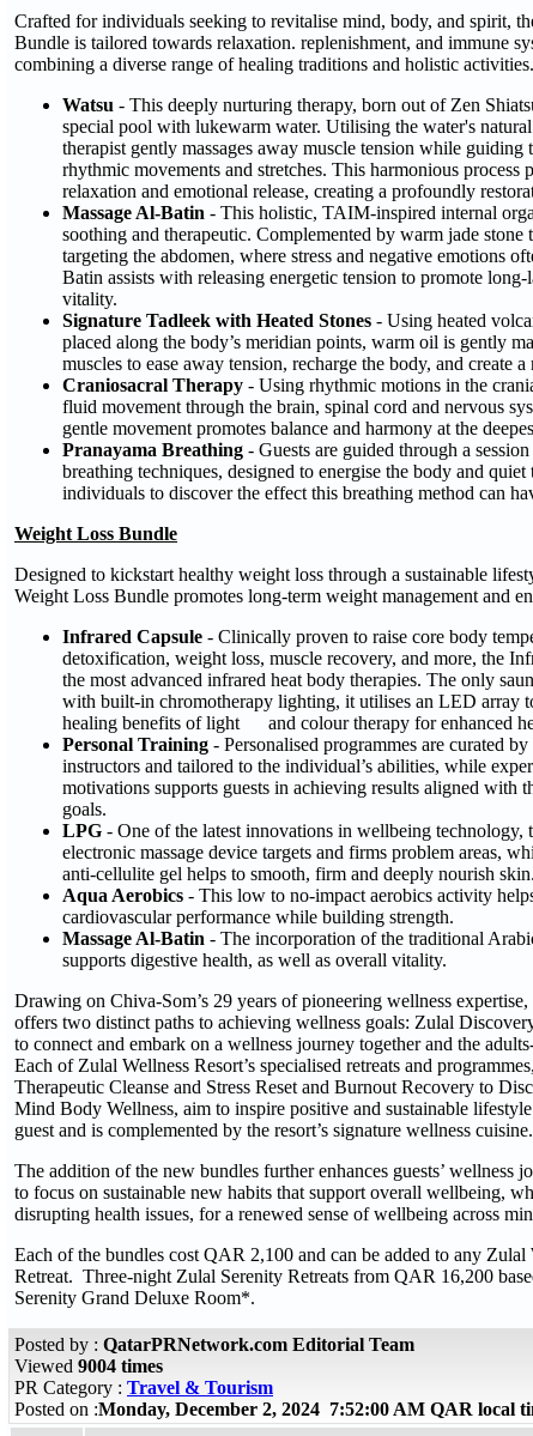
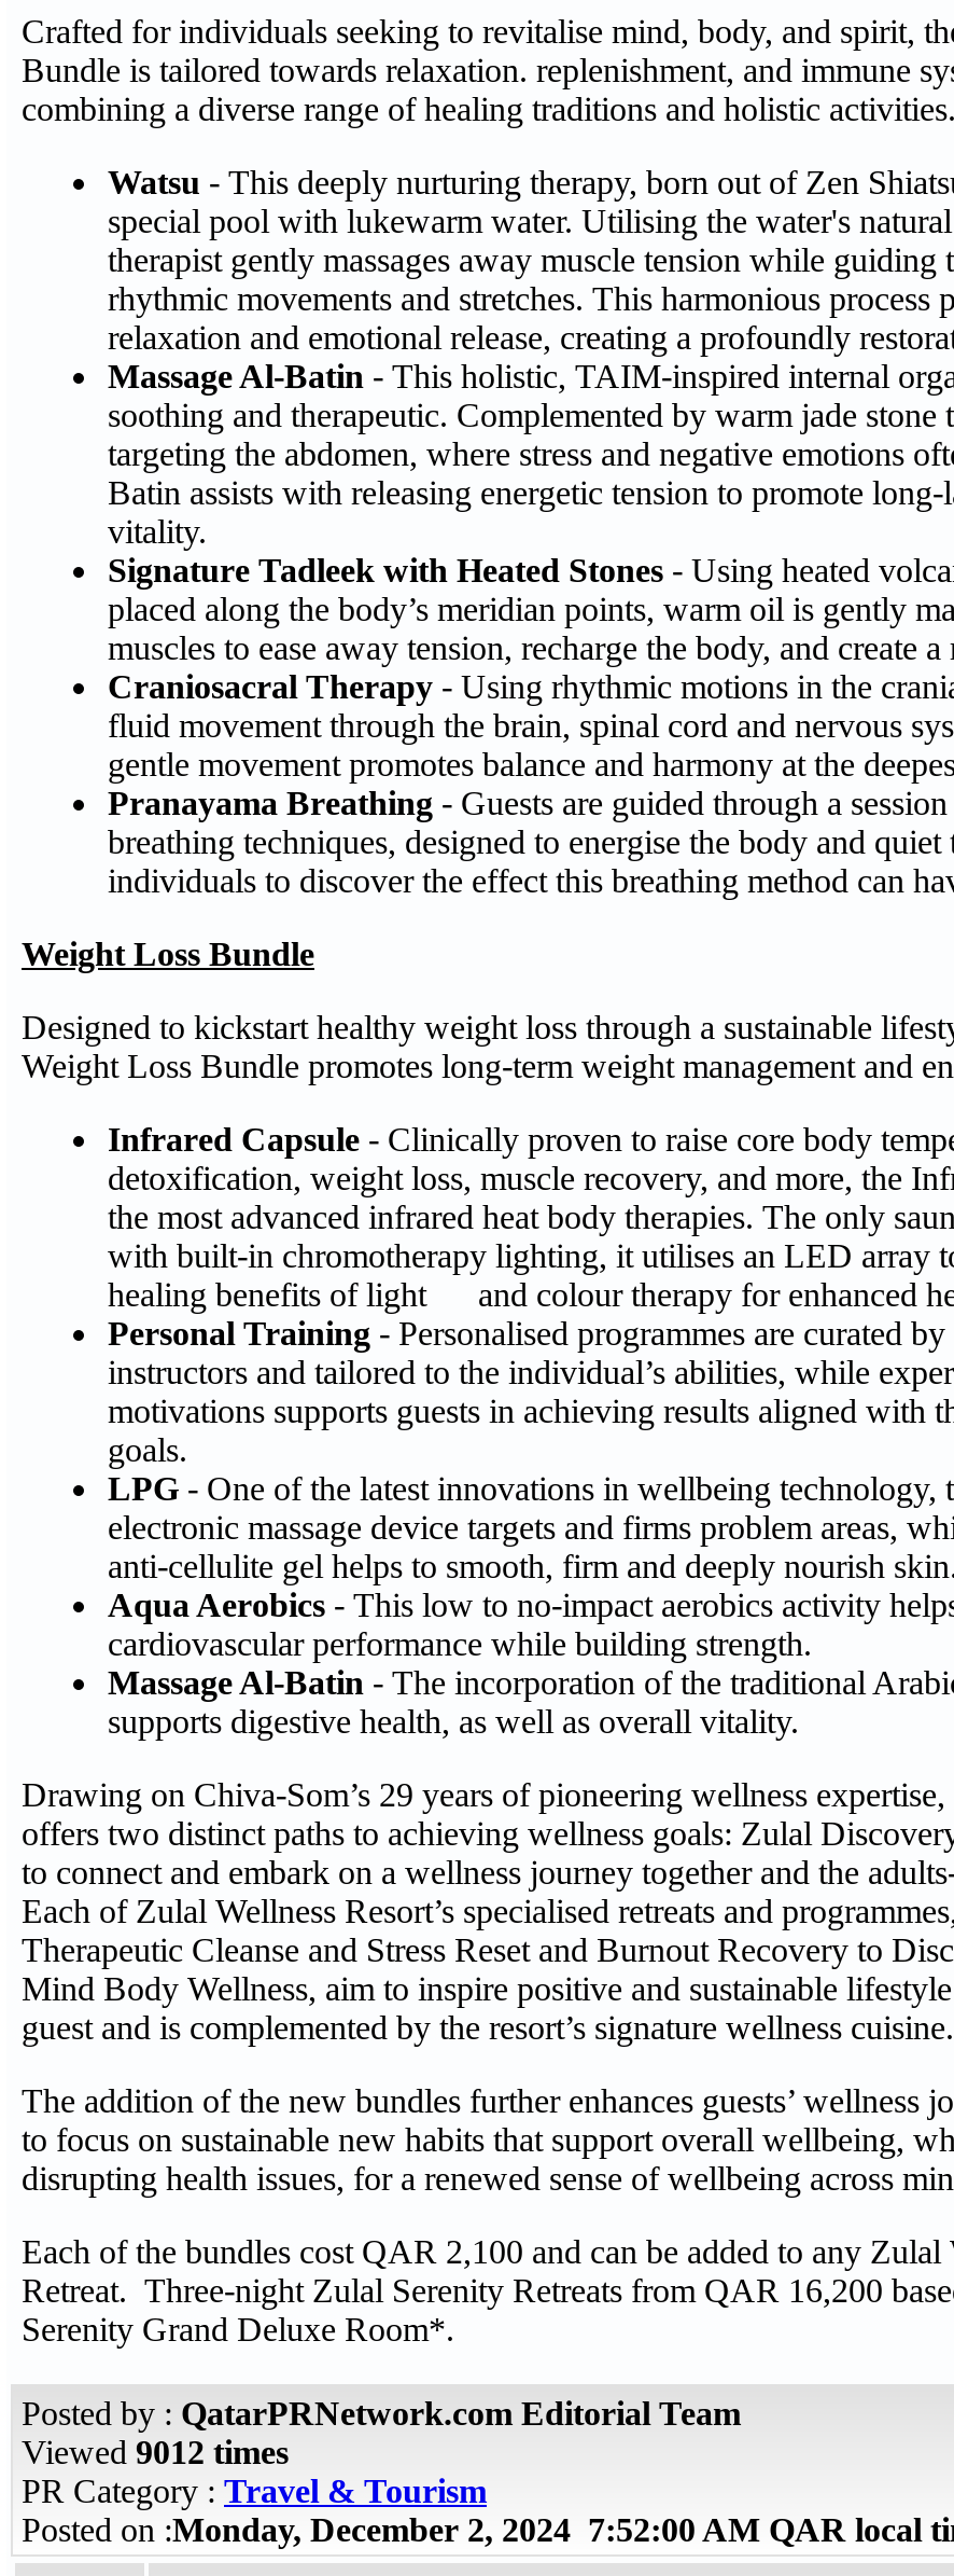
[14,1356,163,1376] Viewed 9004 times -> [22,2434,289,2470] Viewed 9012 times

